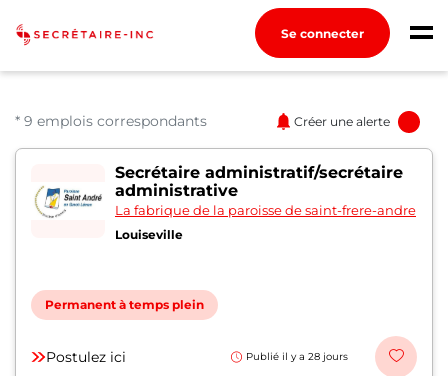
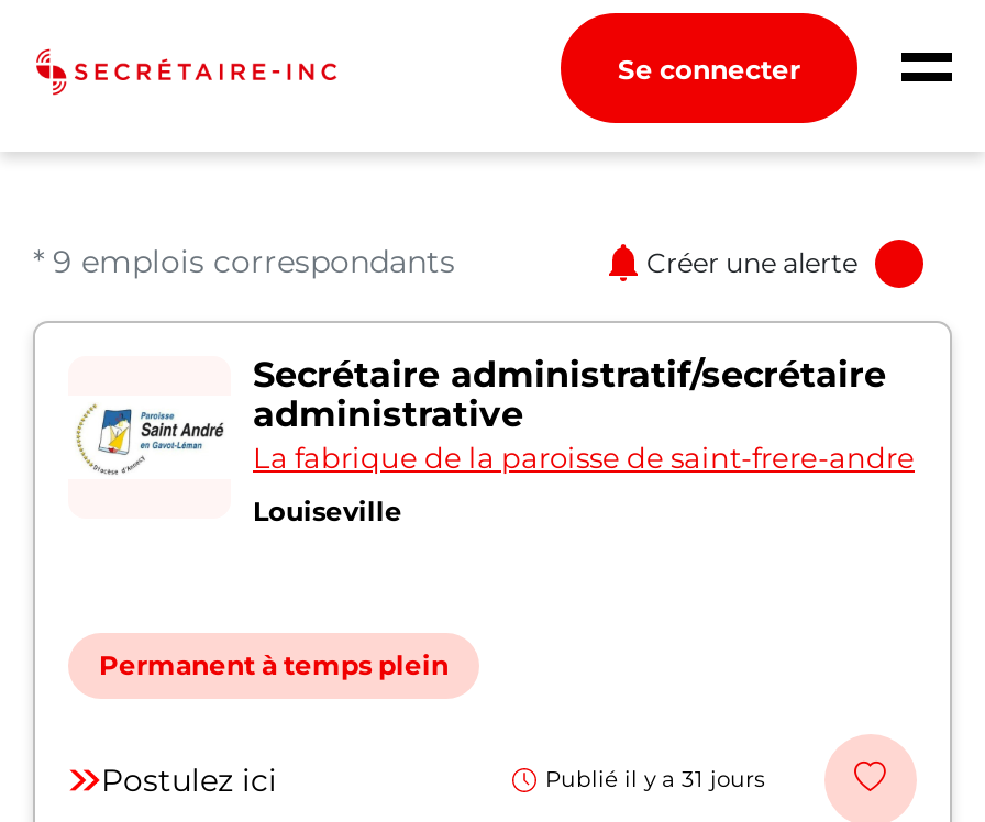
[246,350,348,363] Publié il y a 28 jours -> [545,766,765,794] Publié il y a 31 jours

